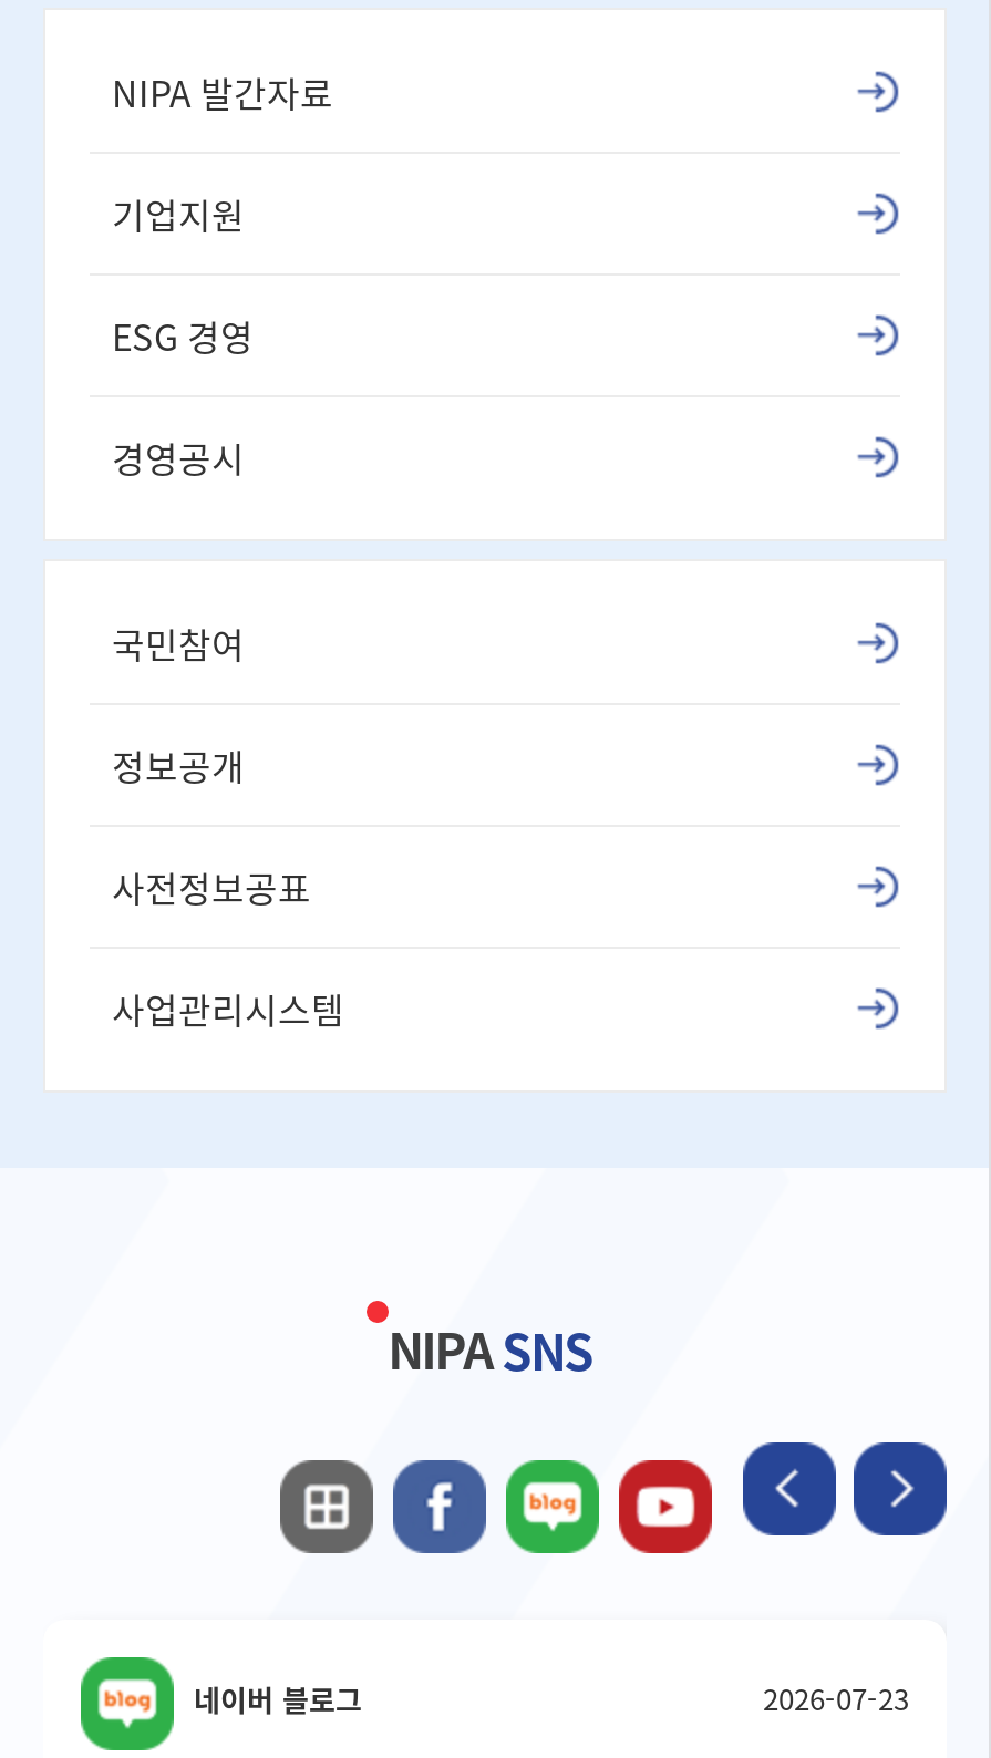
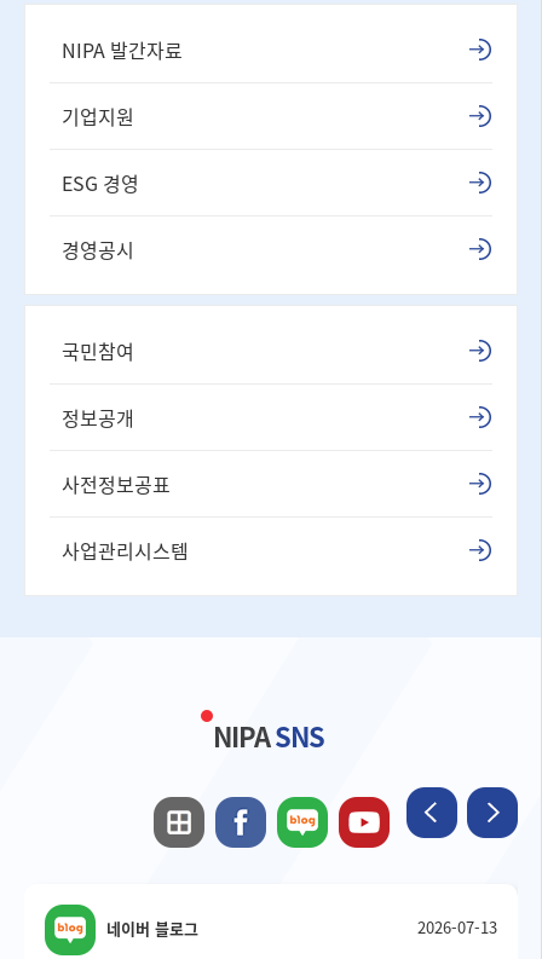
[763,1678,909,1720] 2026-07-23 -> [417,916,497,939] 2026-07-13

